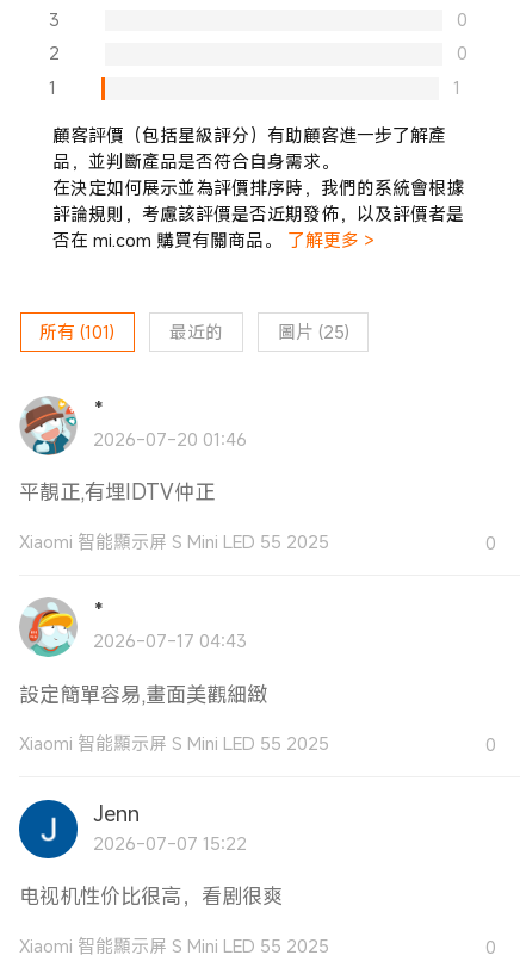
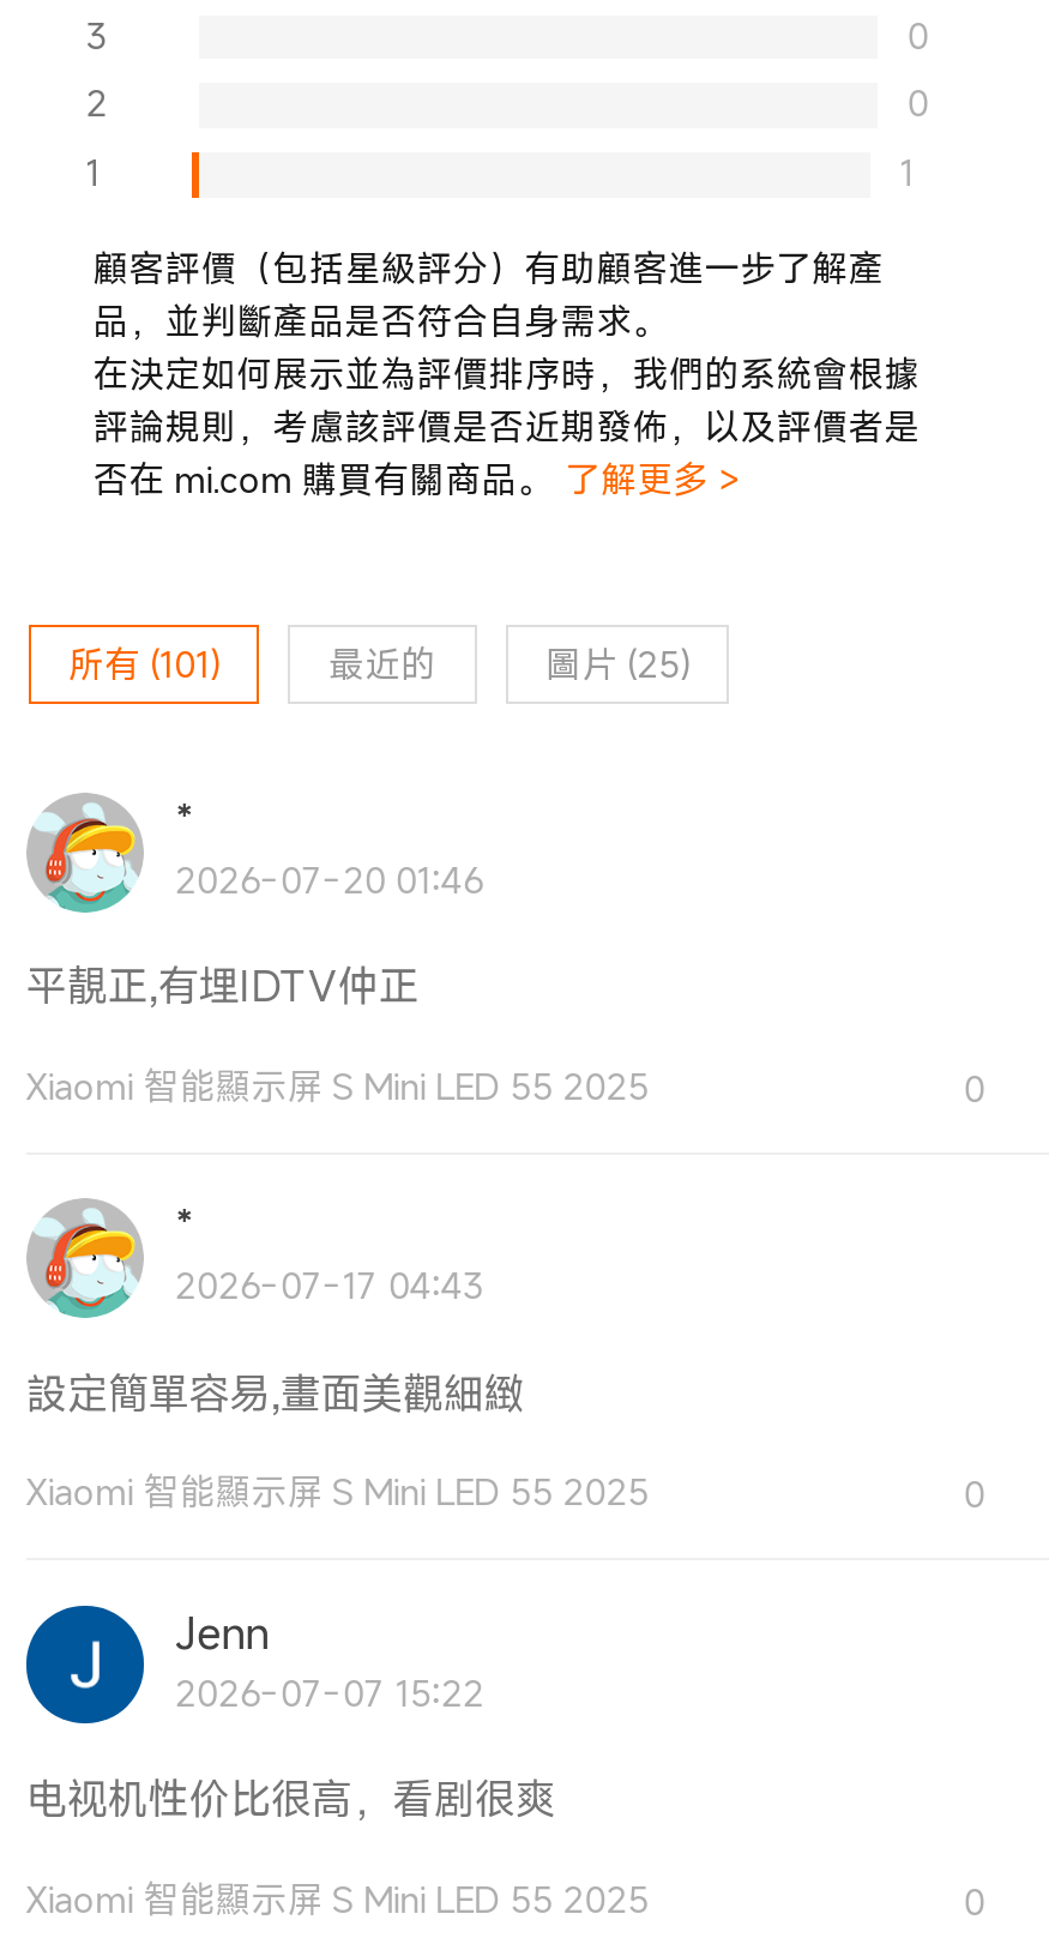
[23,398,78,455] [image] -> [31,795,144,913] [image]

